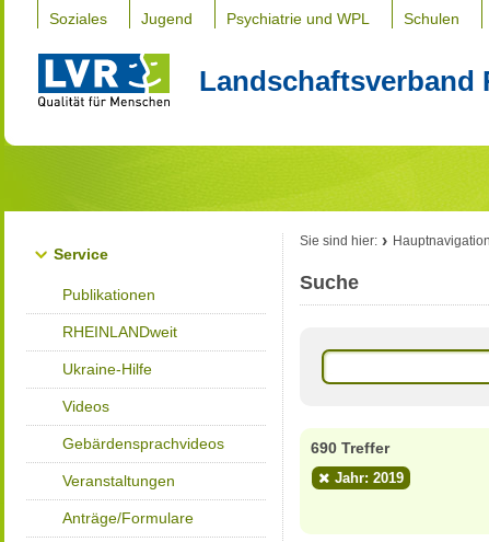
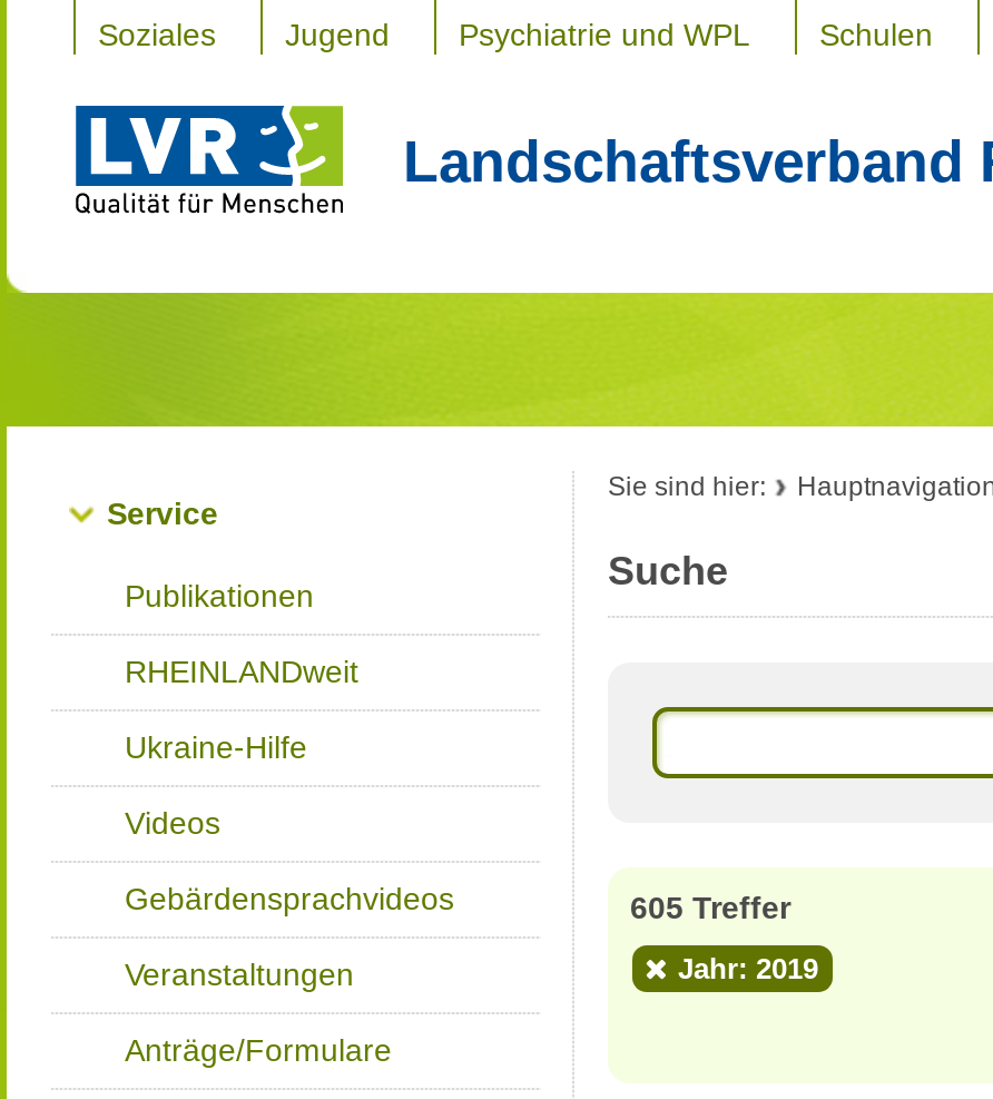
[311,439,389,457] 690 Treffer -> [630,890,790,925] 605 Treffer

